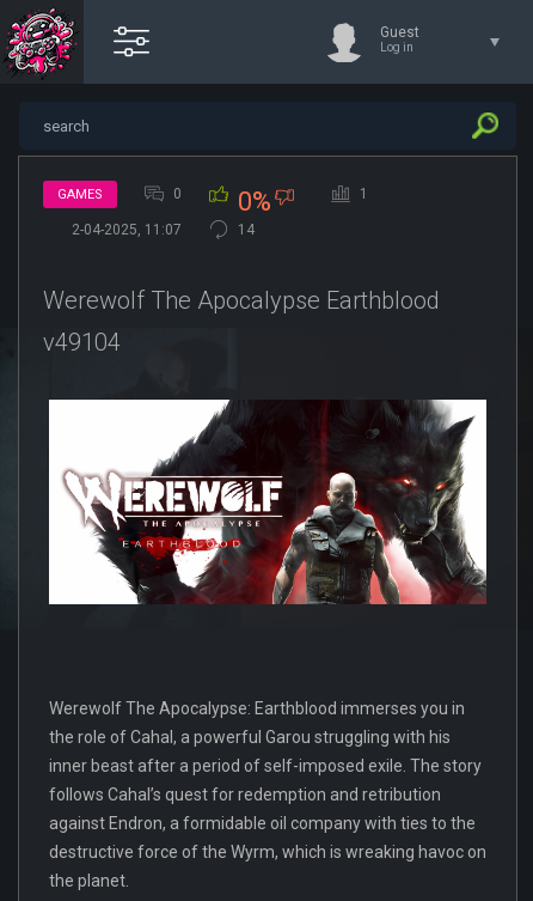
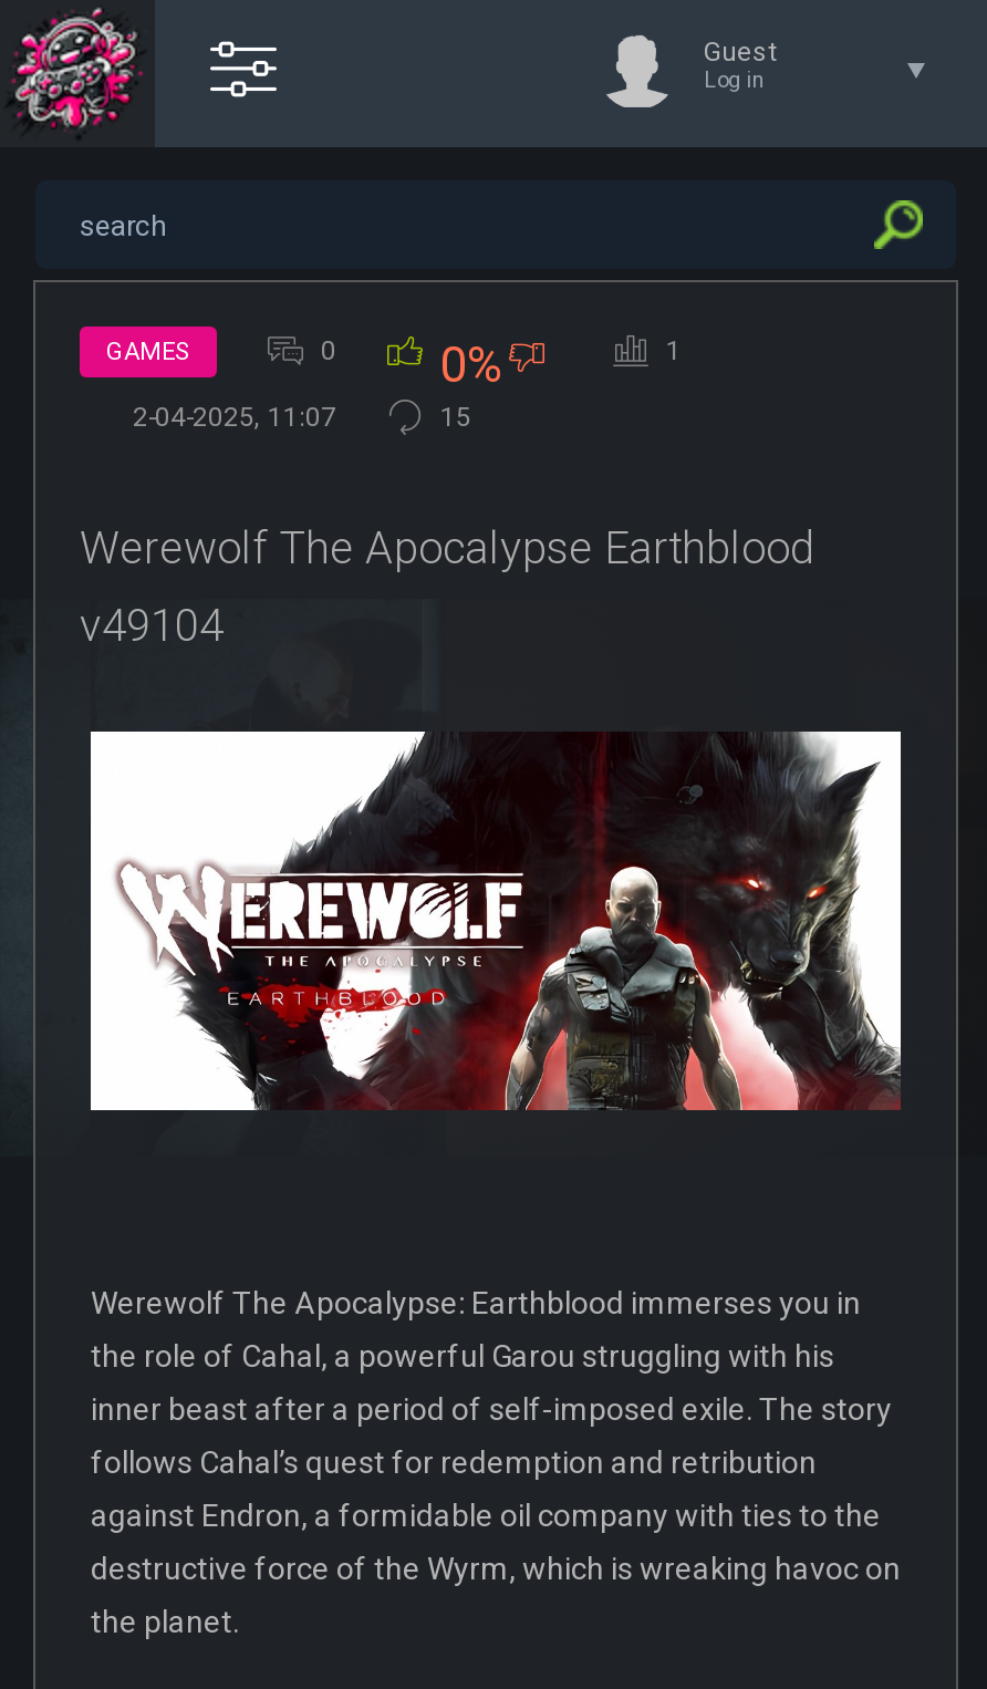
[238,221,255,238] 14 -> [440,402,471,433] 15

